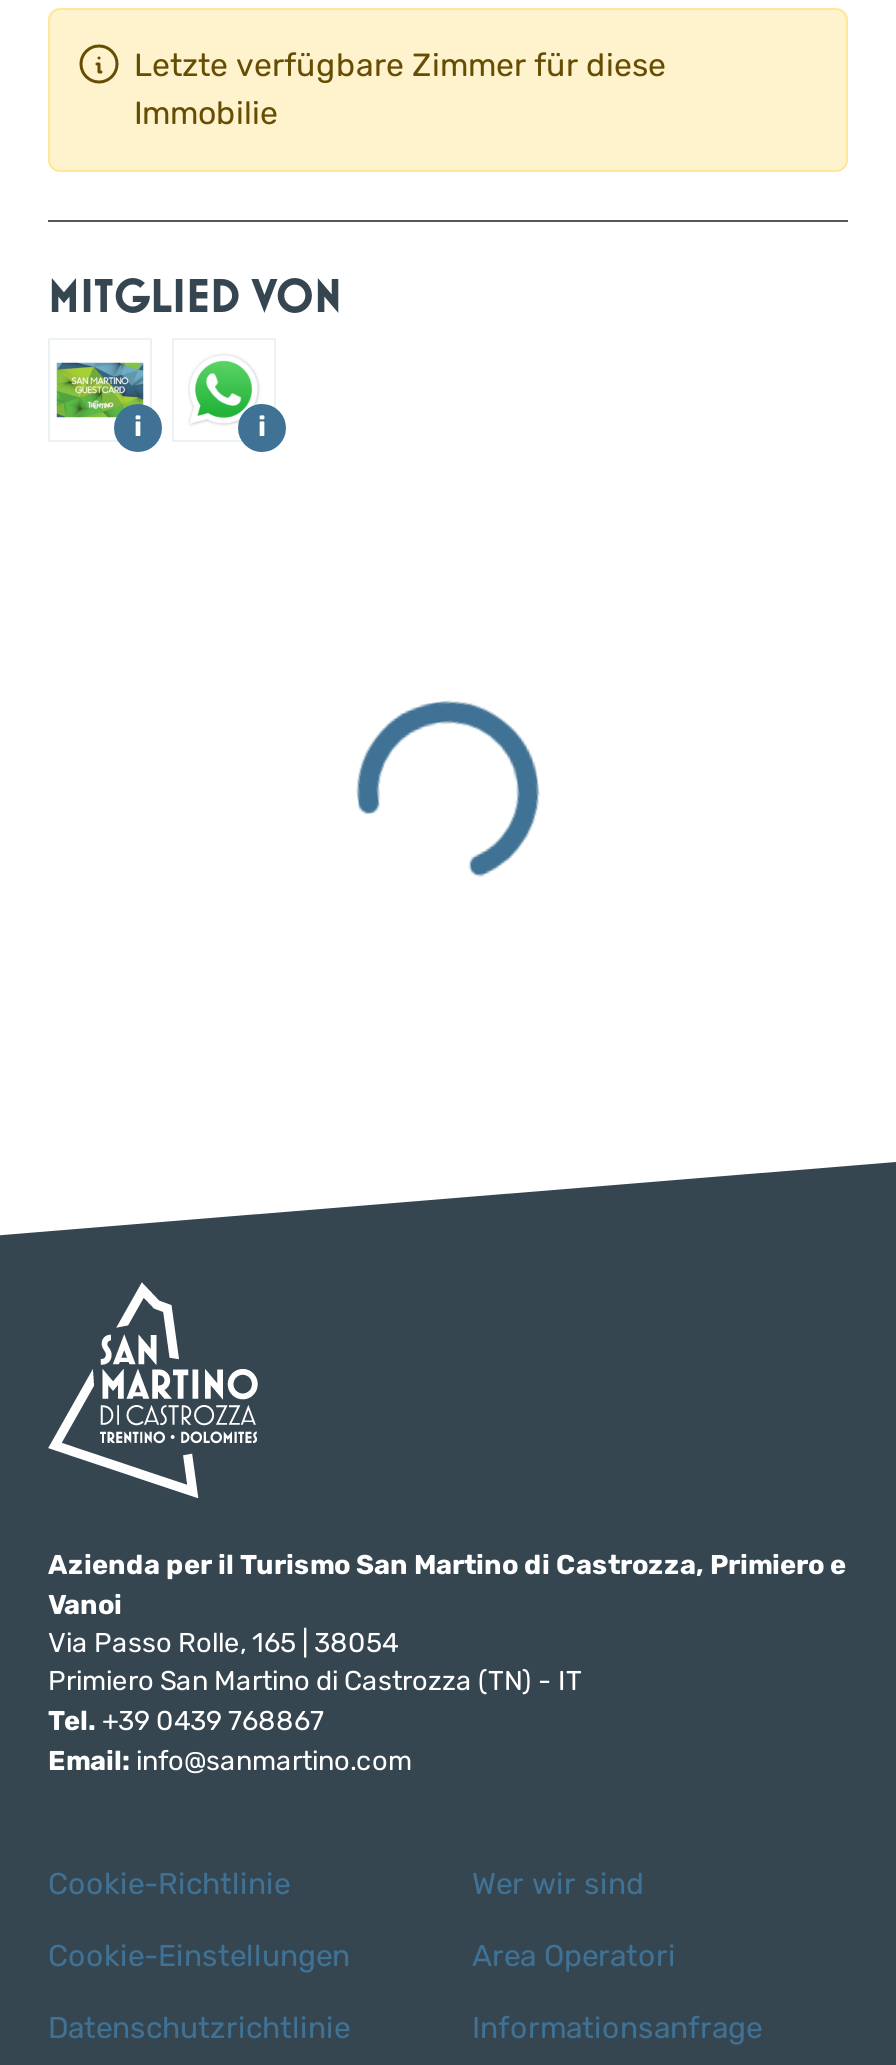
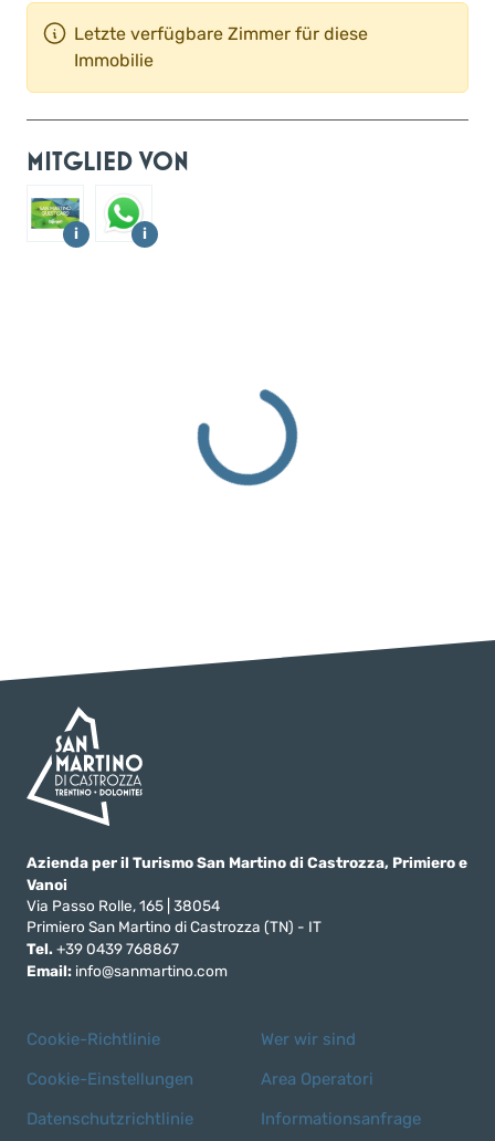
none -> [198,446,263,486] [image]
[360,700,476,774] [image] -> none

